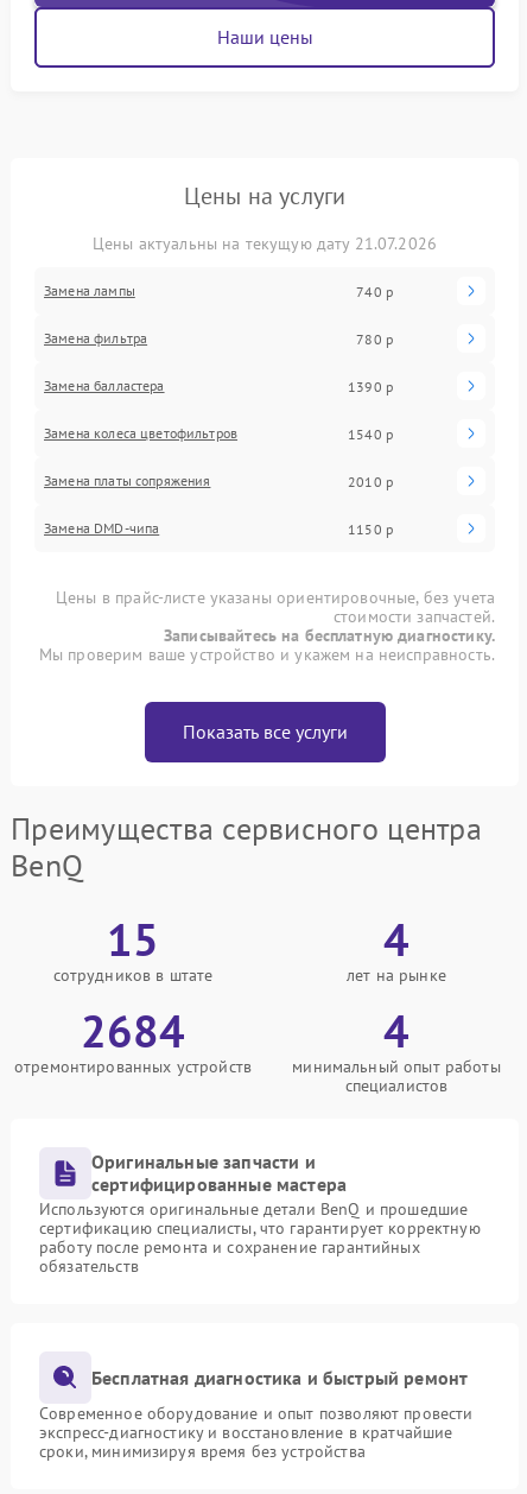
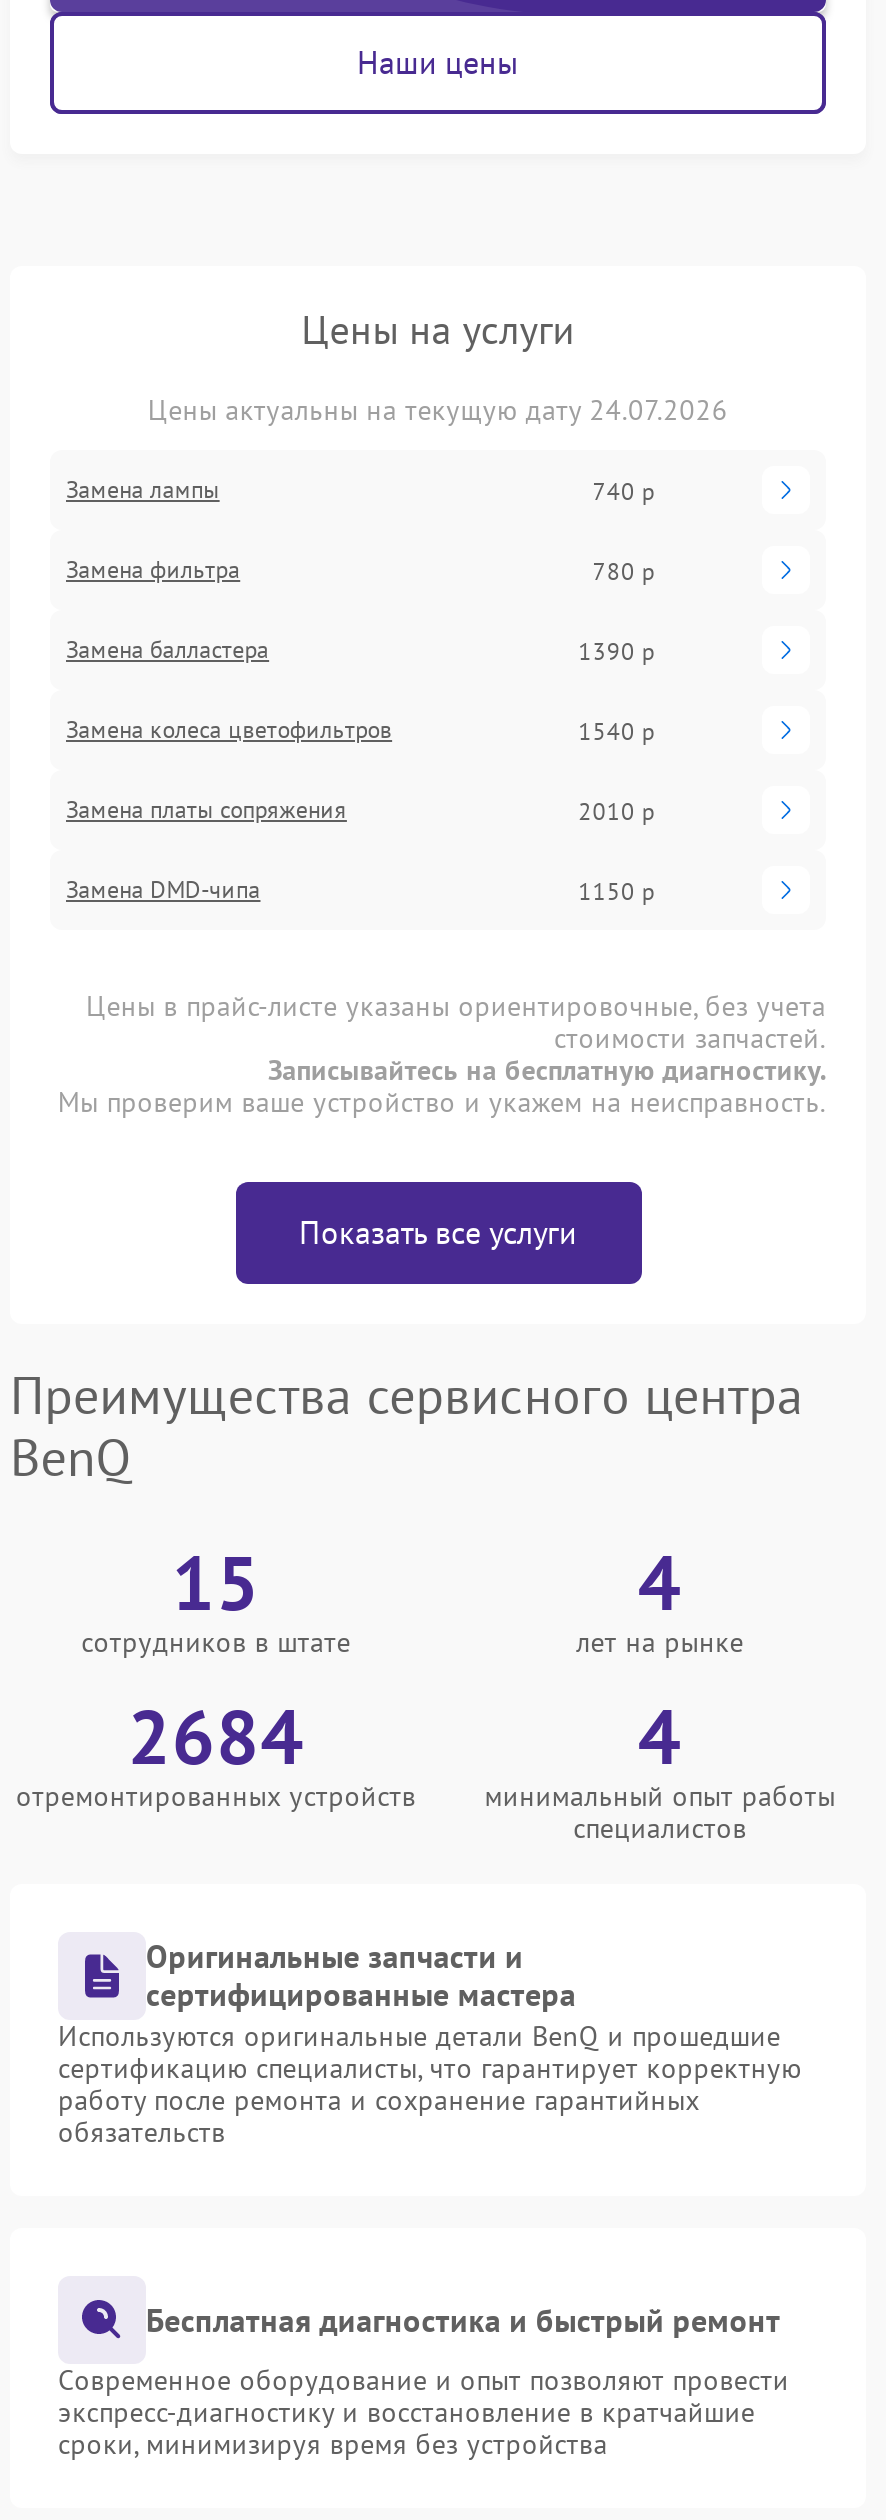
[92,233,437,254] Цены актуальны на текущую дату 21.07.2026 -> [148,392,728,428] Цены актуальны на текущую дату 24.07.2026

